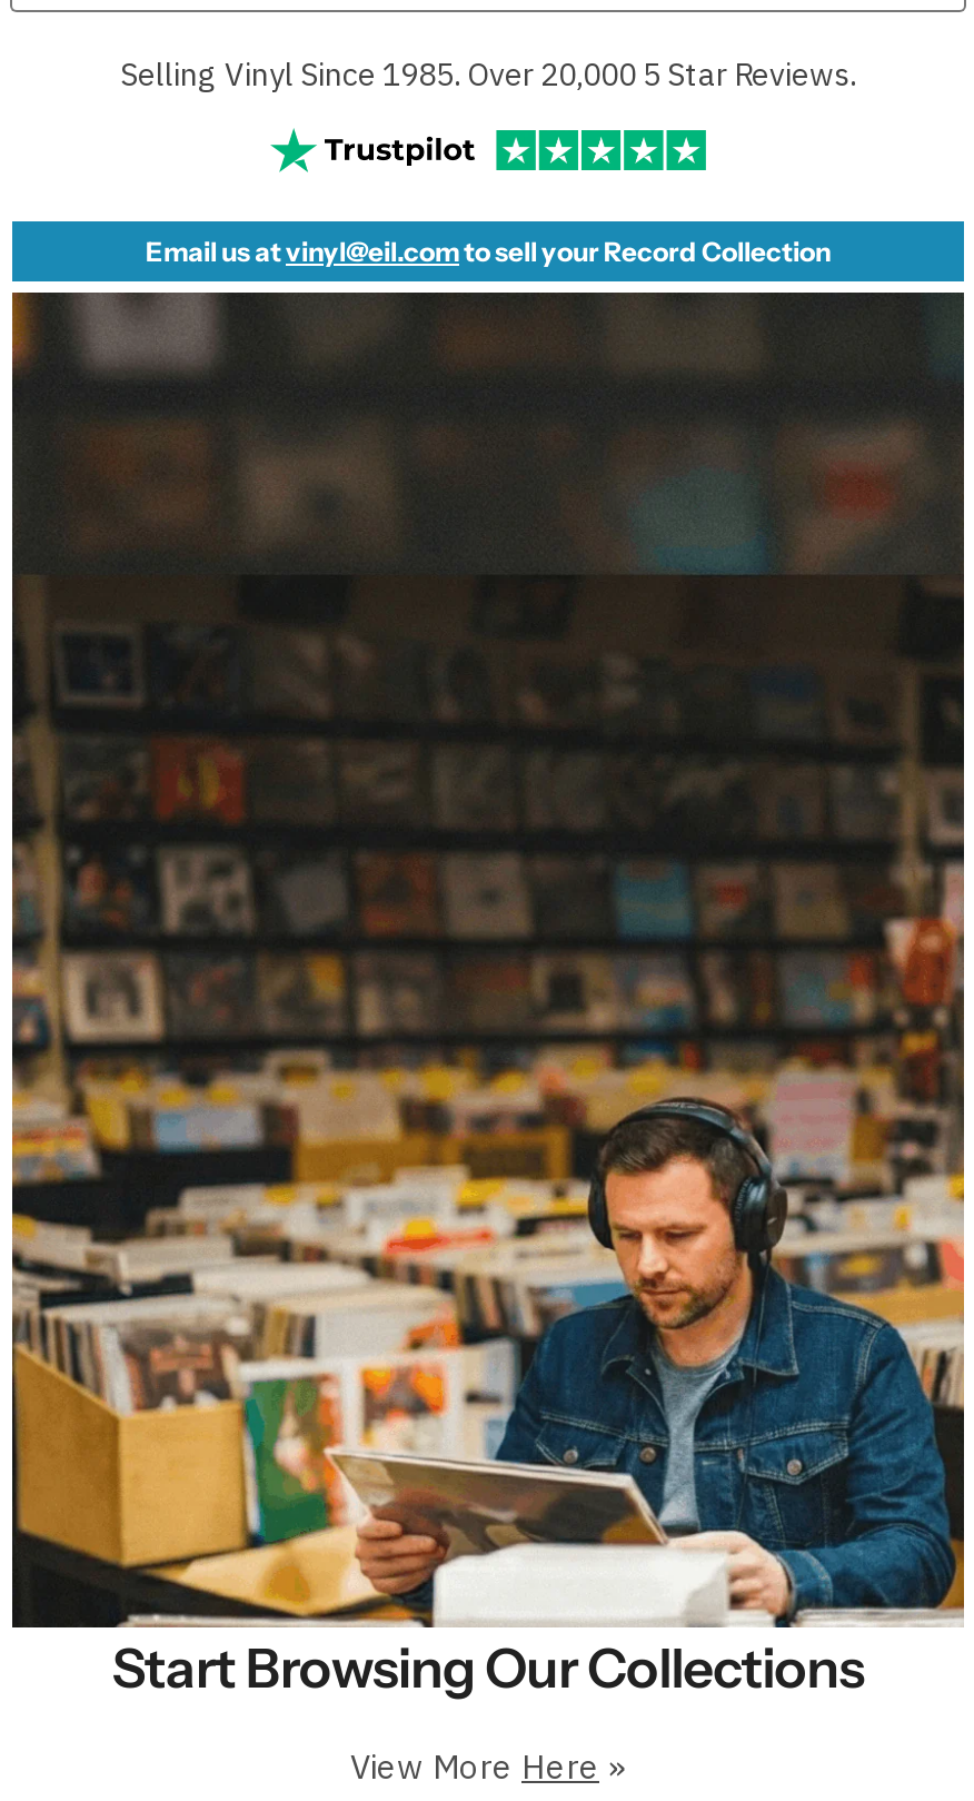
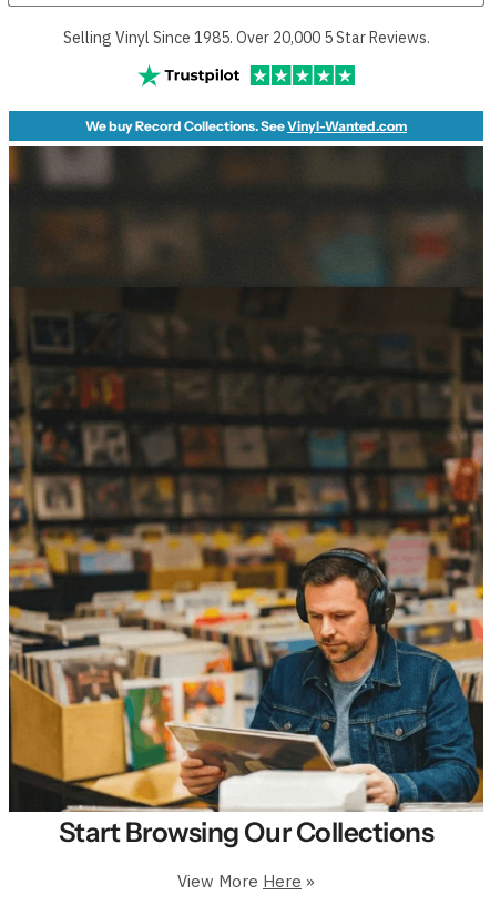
[146,235,831,268] Email us atvinyl@eil.comto sell your Record Collection -> [85,118,407,134] We buy Record Collections. SeeVinyl-Wanted.com

